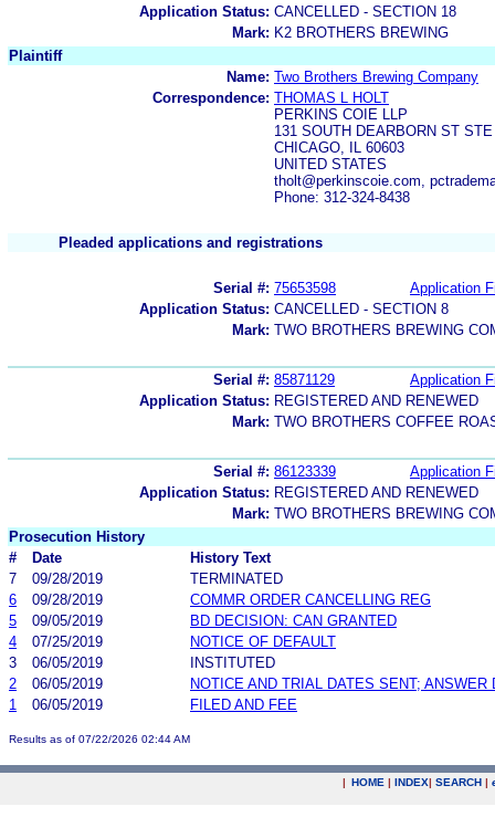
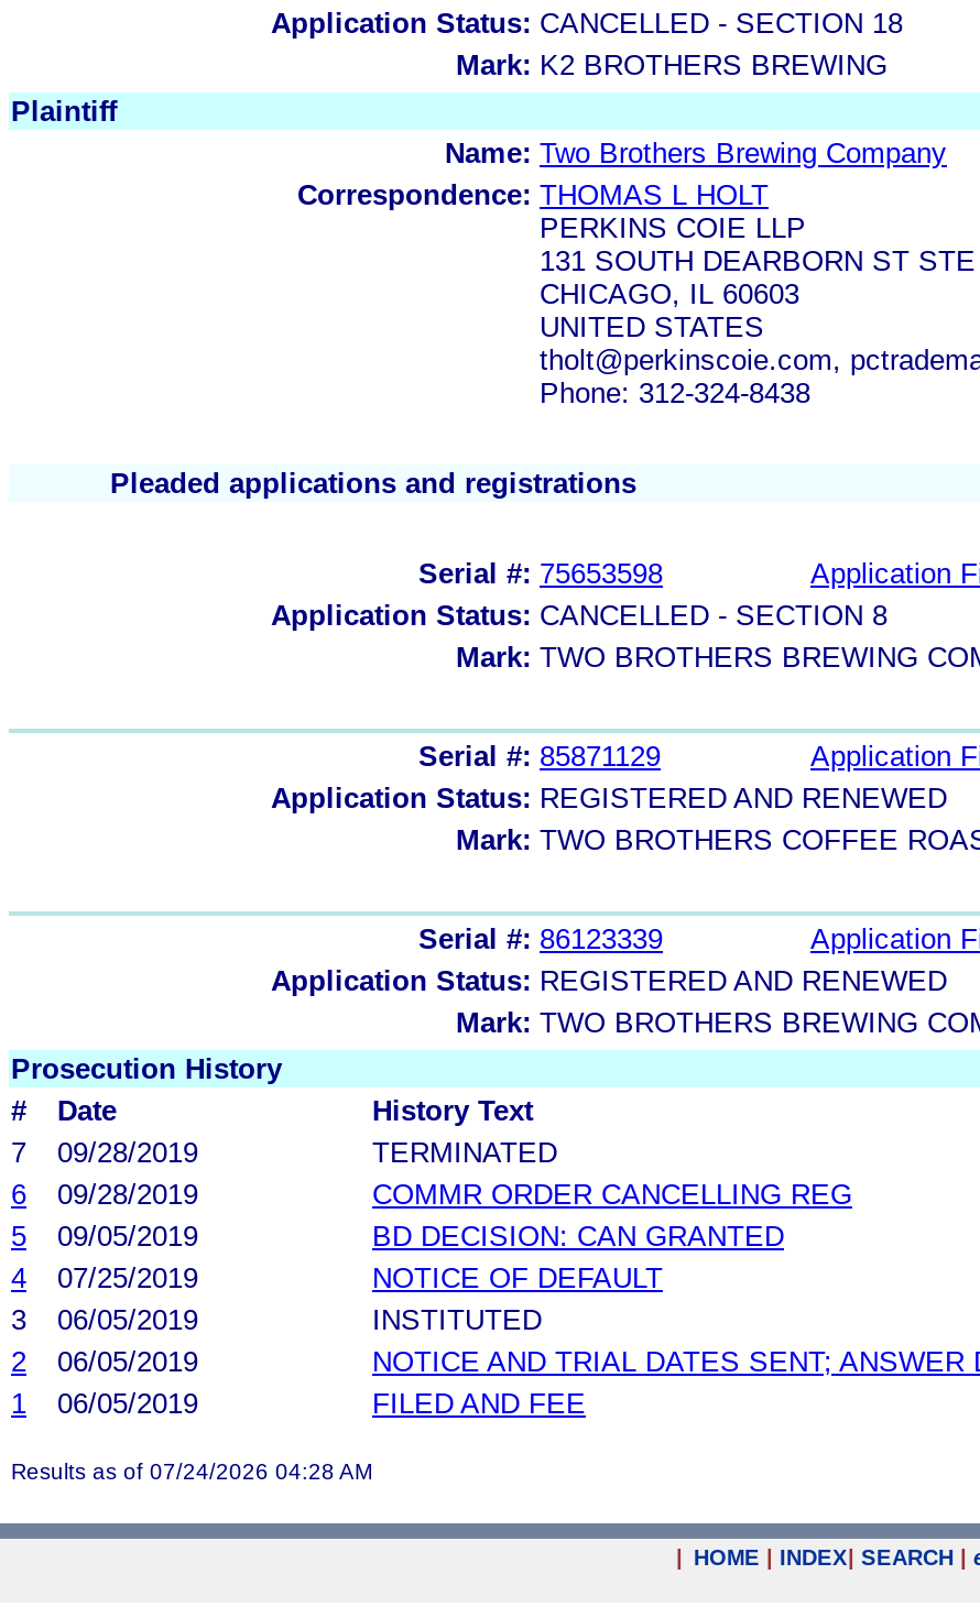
[9,733,190,745] Results as of 07/22/2026 02:44 AM -> [11,1459,372,1484] Results as of 07/24/2026 04:28 AM

